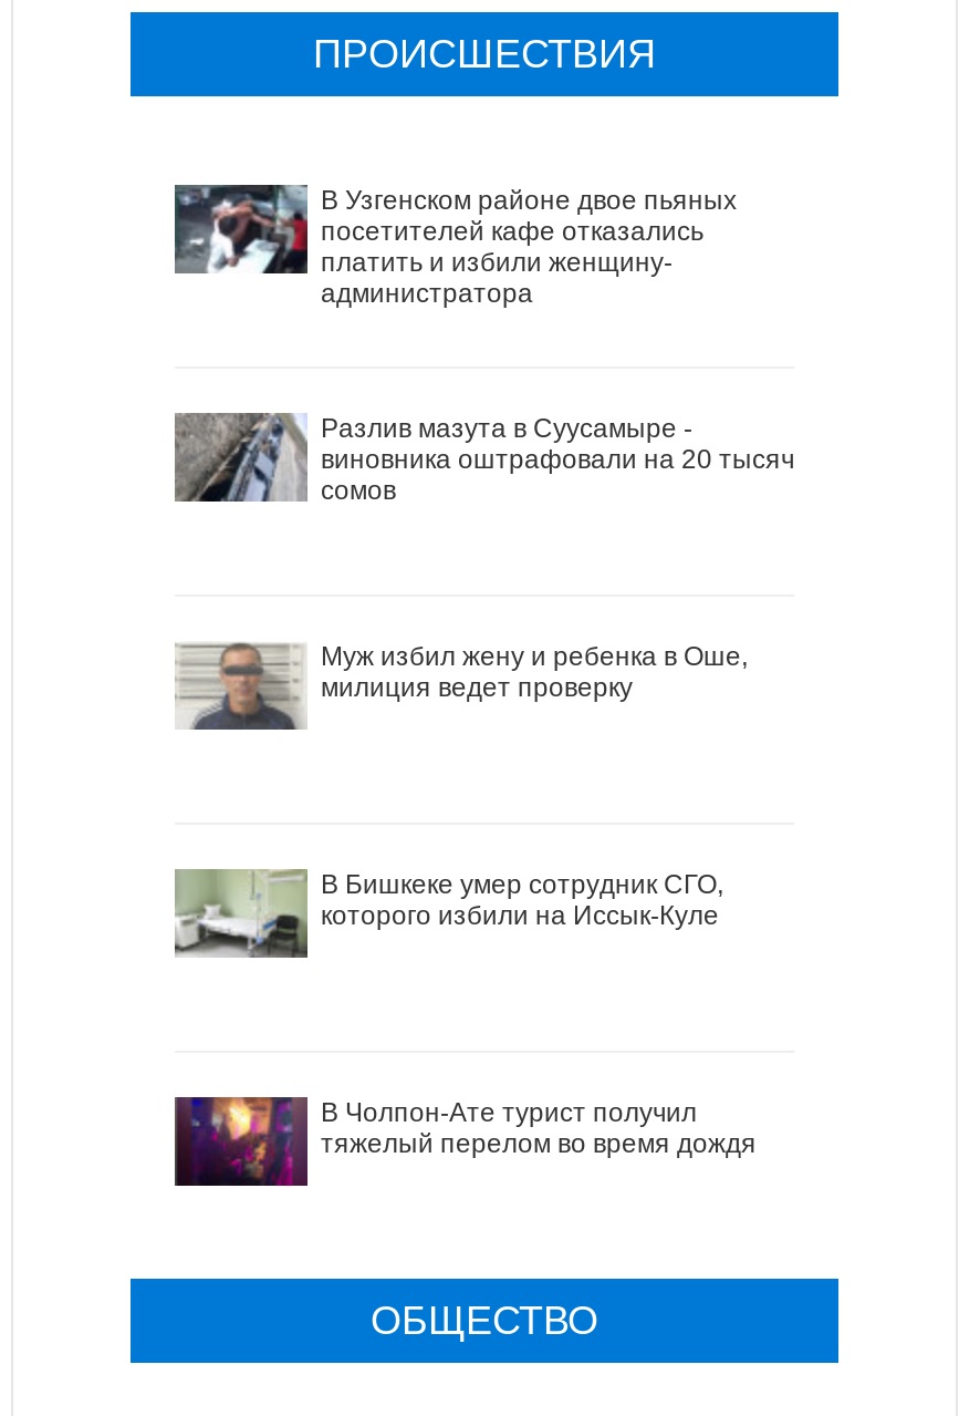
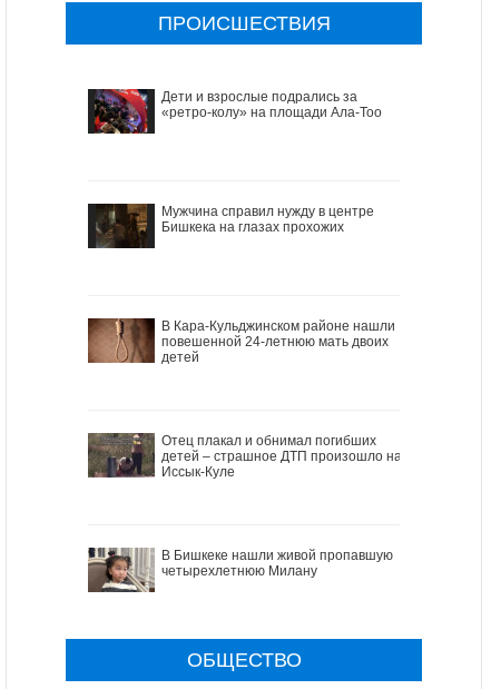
[175,183,737,308] [image] | В Узгенском районе двое пьяных | посетителей кафе отказались | платить и избили женщину- | администратора -> [88,88,382,135] [image] | Дети и взрослые подрались за | «ретро-колу» на площади Ала-Тоо
[175,413,794,506] [image] | Разлив мазута в Суусамыре - | виновника оштрафовали на 20 тысяч | сомов -> [88,203,374,249] [image] | Мужчина справил нужду в центре | Бишкека на глазах прохожих
[175,641,748,732] [image] | Муж избил жену и ребенка в Оше, | милиция ведет проверку -> [87,317,395,365] [image] | В Кара-Кульджинском районе нашли | повешенной 24-летнюю мать двоих | детей
[175,869,723,958] [image] | В Бишкеке умер сотрудник СГО, | которого избили на Иссык-Куле -> [87,433,402,480] [image] | Отец плакал и обнимал погибших | детей – страшное ДТП произошло на | Иссык-Куле
[175,1097,757,1186] [image] | В Чолпон-Ате турист получил | тяжелый перелом во время дождя -> [88,547,393,593] [image] | В Бишкеке нашли живой пропавшую | четырехлетнюю Милану

